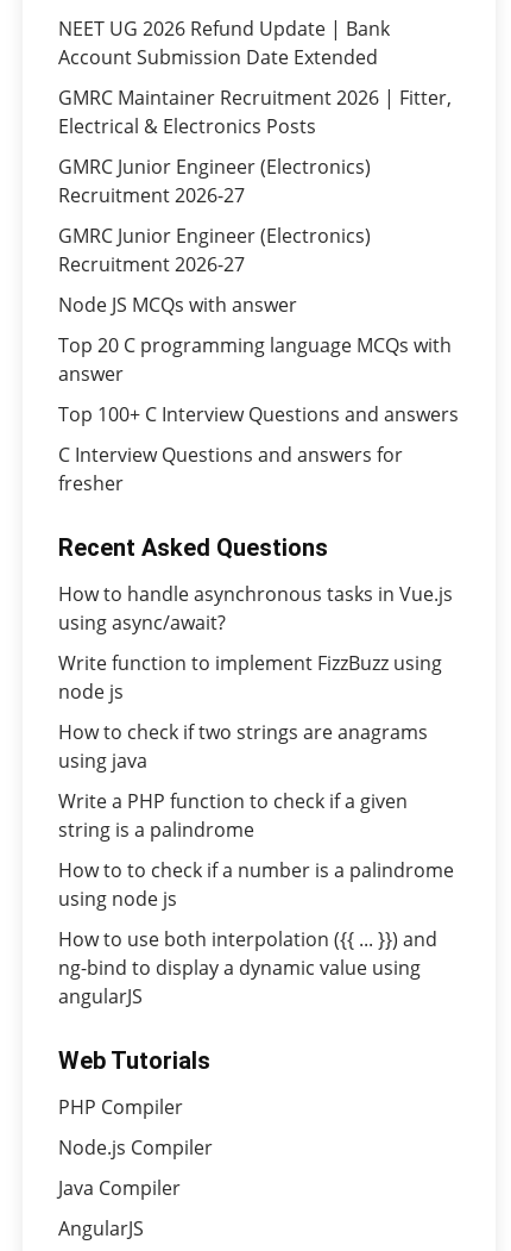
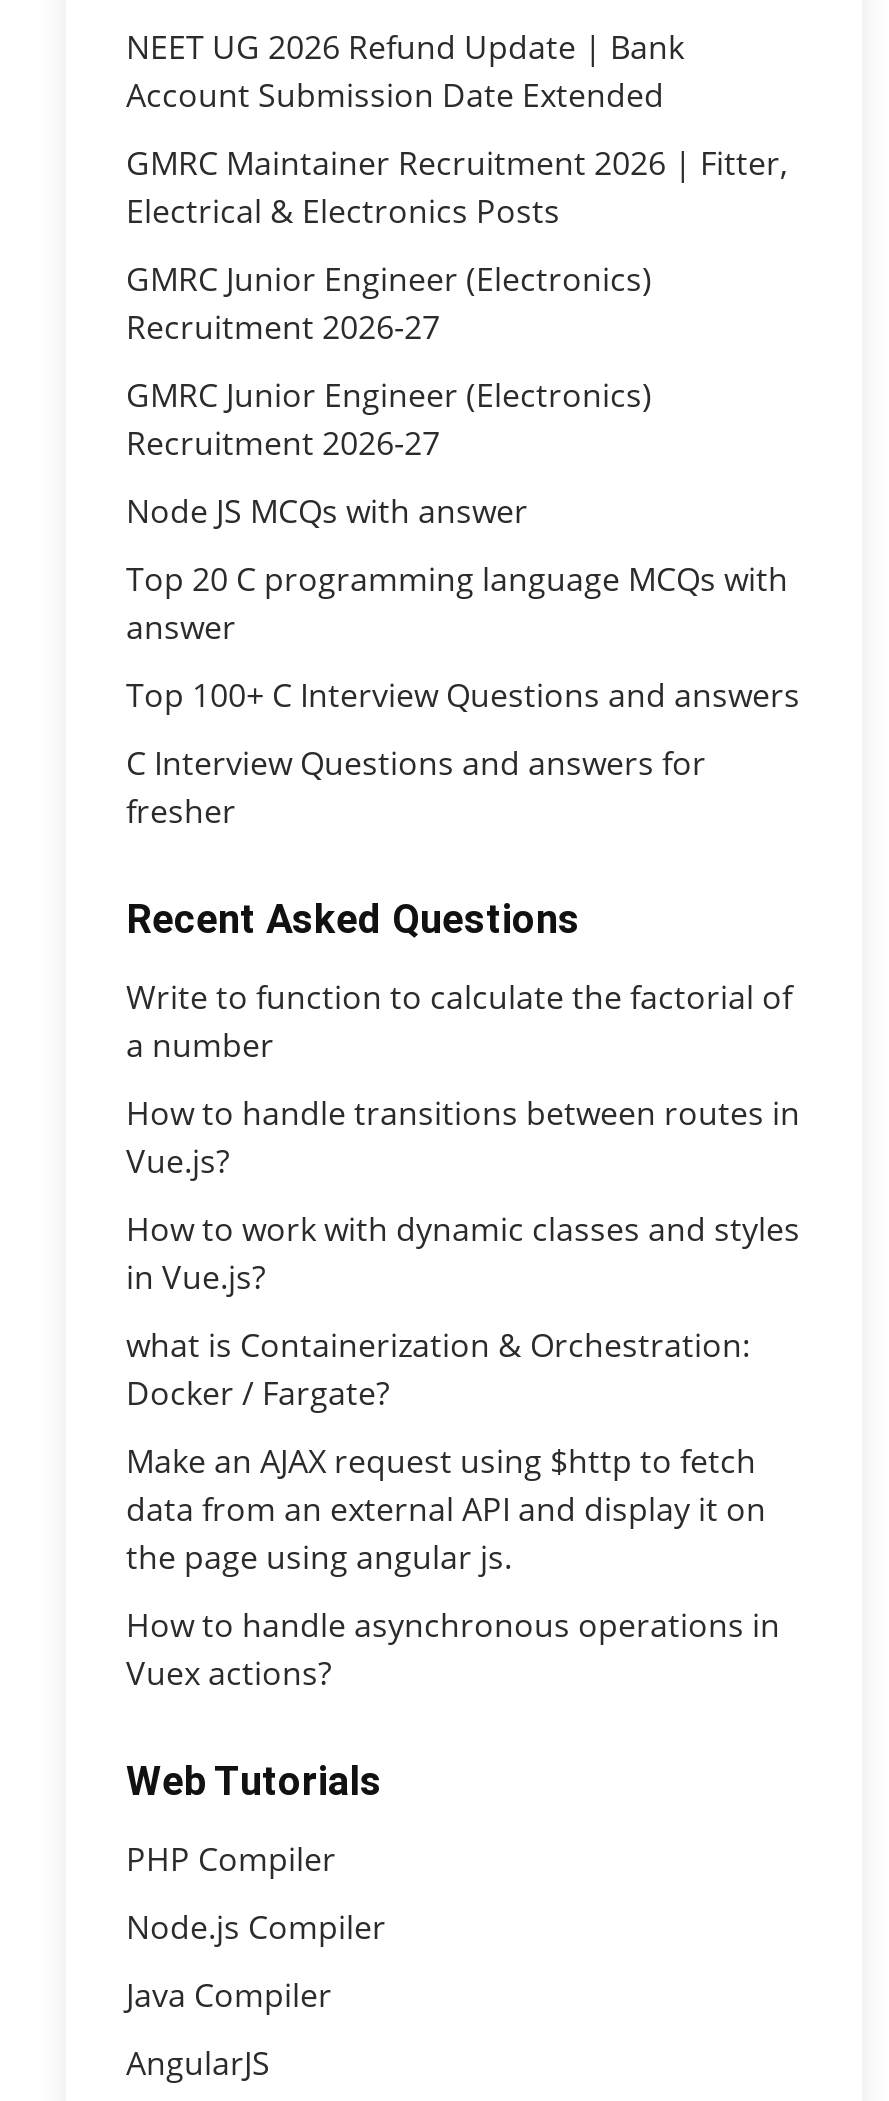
[58,581,453,635] How to handle asynchronous tasks in Vue.js | using async/await? -> [126,974,792,1066] Write to function to calculate the factorial of | a number
[58,650,442,704] Write function to implement FizzBuzz using | node js -> [126,1090,800,1182] How to handle transitions between routes in | Vue.js?
[58,719,428,773] How to check if two strings are anagrams | using java -> [126,1206,800,1298] How to work with dynamic classes and styles | in Vue.js?
[58,788,408,842] Write a PHP function to check if a given | string is a palindrome -> [126,1322,750,1414] what is Containerization & Orchestration: | Docker / Fargate?
[58,857,454,911] How to to check if a number is a palindrome | using node js -> [126,1438,766,1578] Make an AJAX request using $http to fetch | data from an external API and display it on | the page using angular js.
[58,926,437,1009] How to use both interpolation ({{ ... }}) and | ng-bind to display a dynamic value using | angularJS -> [126,1602,780,1694] How to handle asynchronous operations in | Vuex actions?

